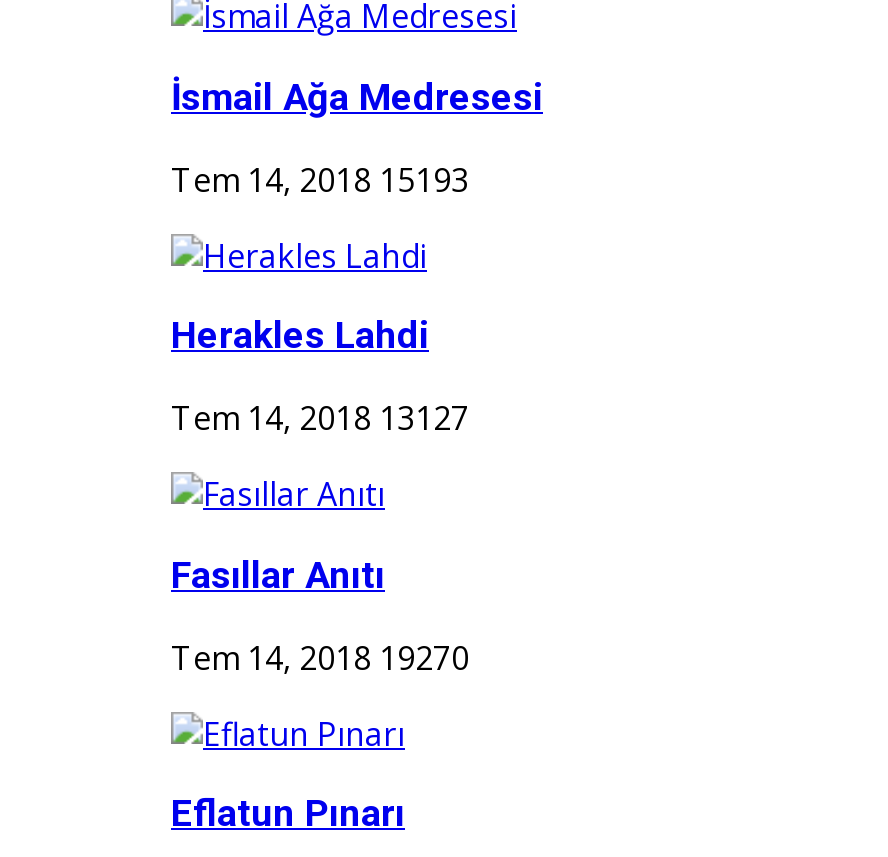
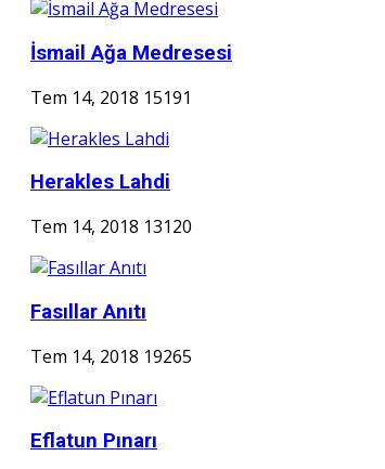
[171,158,469,202] Tem 14, 2018 15193 -> [30,85,192,109] Tem 14, 2018 15191
[171,396,469,440] Tem 14, 2018 13127 -> [30,215,192,239] Tem 14, 2018 13120
[171,635,469,679] Tem 14, 2018 19270 -> [30,344,192,368] Tem 14, 2018 19265

